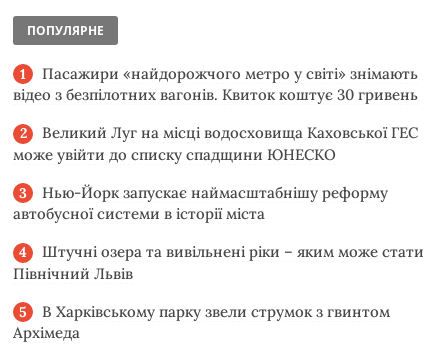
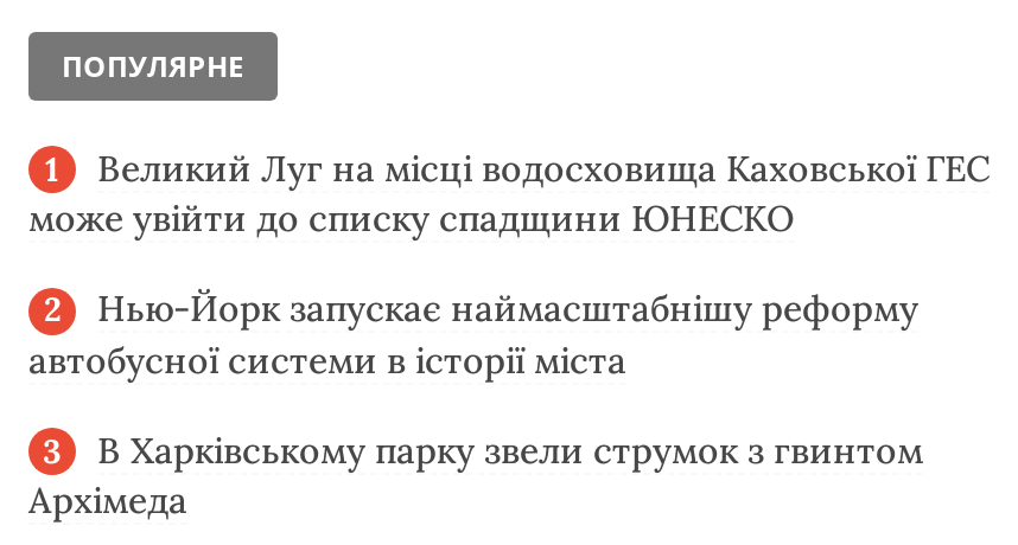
[13,64,418,104] Пасажири «найдорожчого метро у світі» знімають | відео з безпілотних вагонів. Квиток коштує 30 гривень -> none
[13,242,424,283] Штучні озера та вивільнені ріки – яким може стати | Північний Львів -> none

